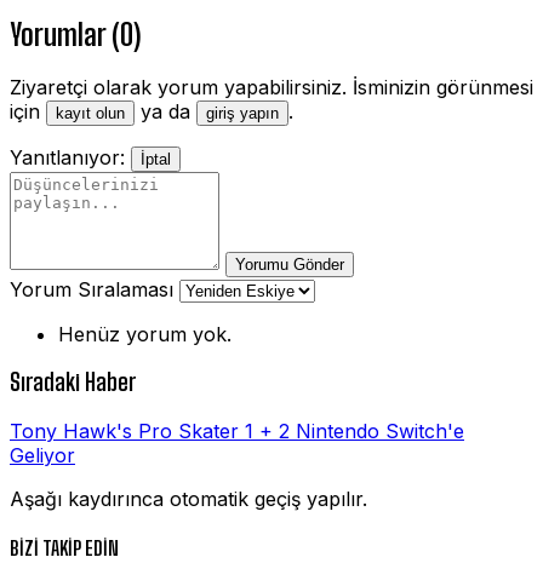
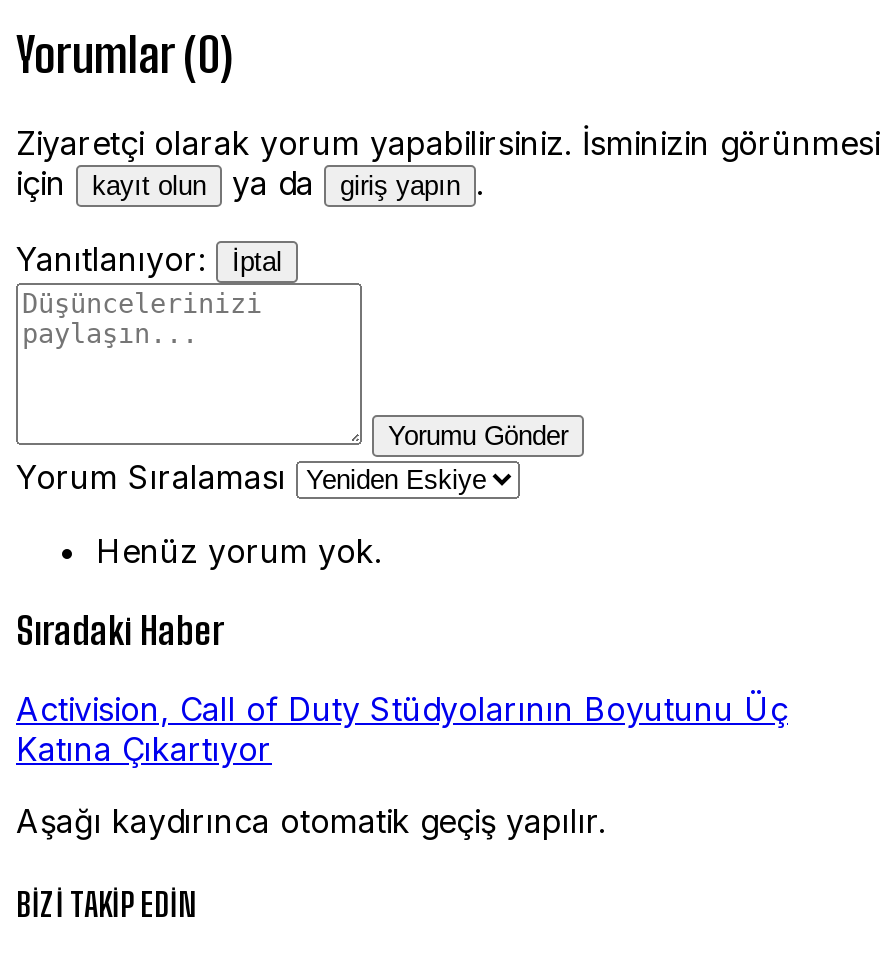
[10,419,464,467] Tony Hawk's Pro Skater 1 + 2 Nintendo Switch'e | Geliyor -> [16,690,788,770] Activision, Call of Duty Stüdyolarının Boyutunu Üç | Katına Çıkartıyor

